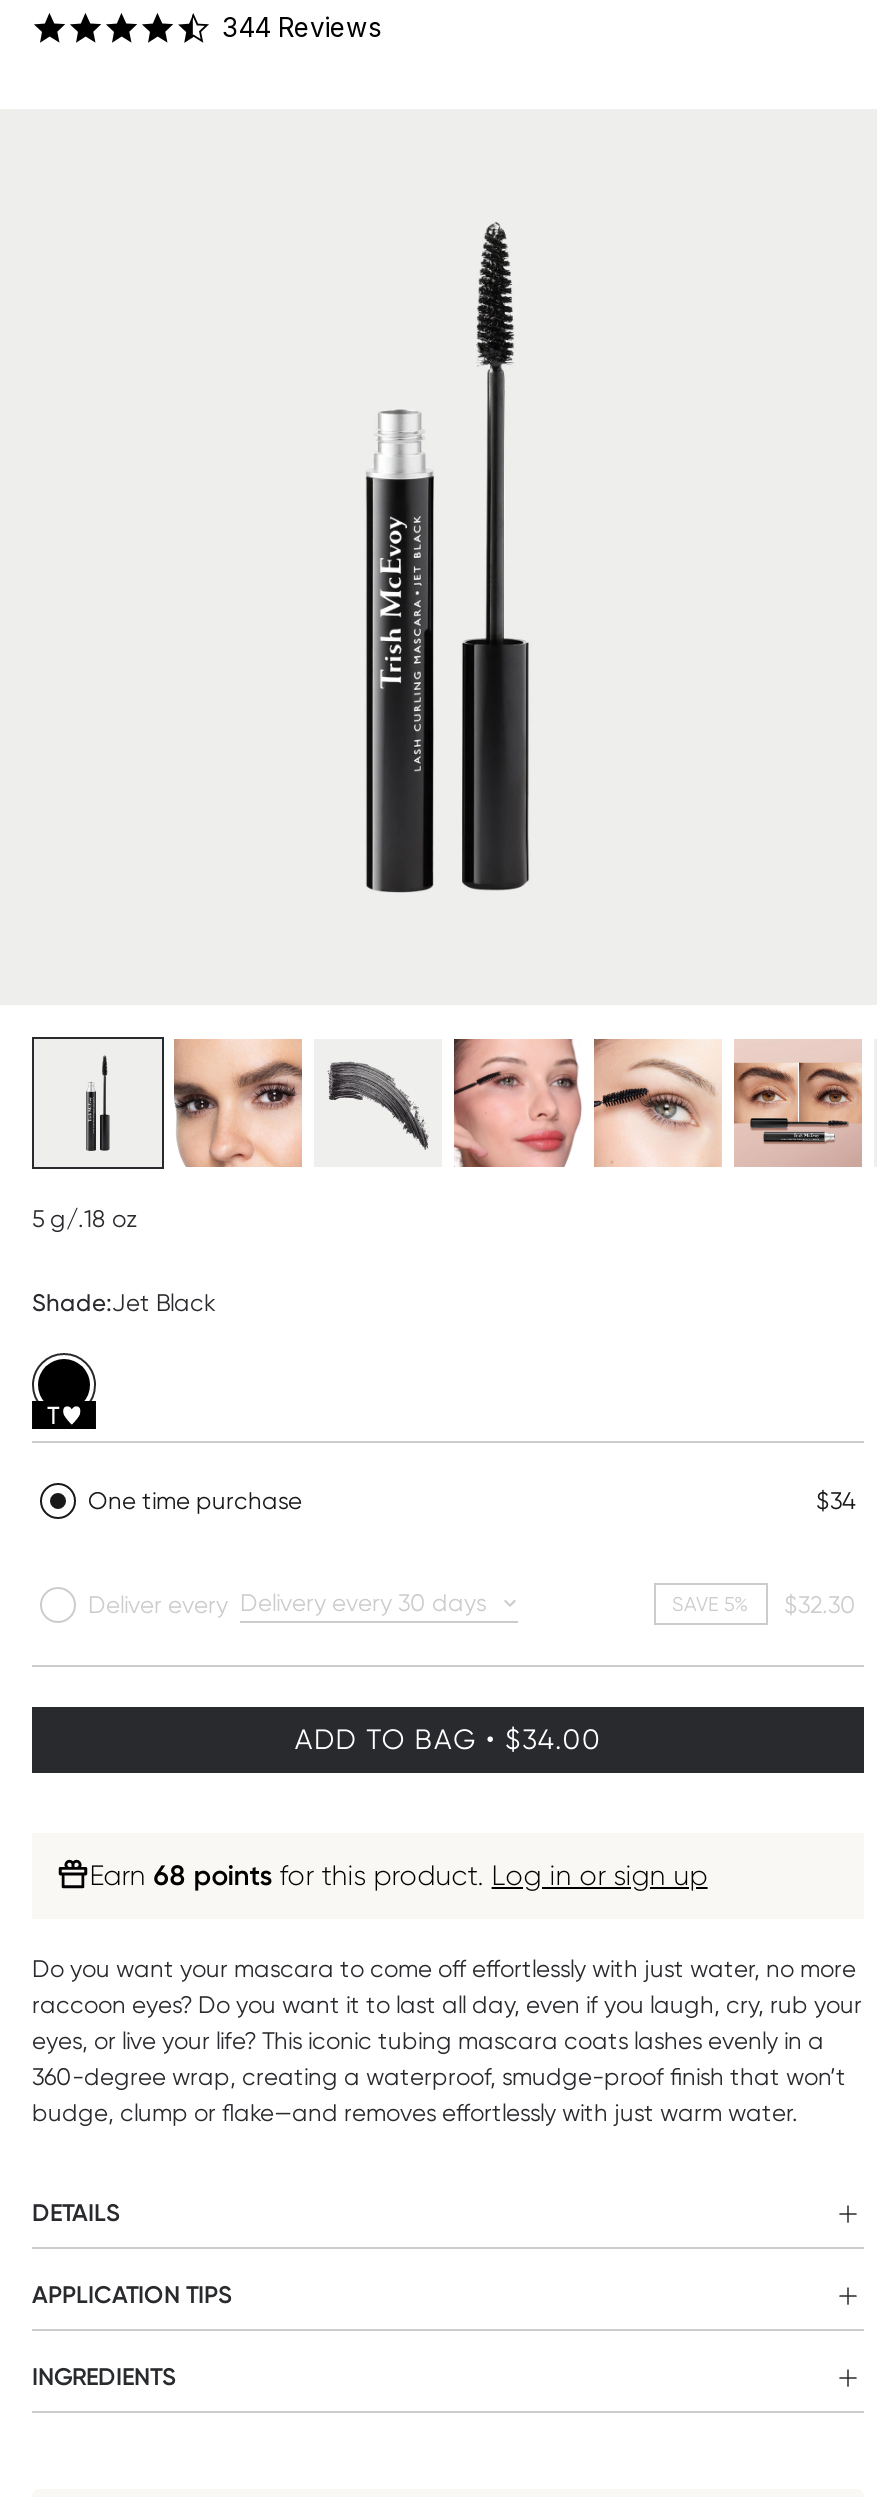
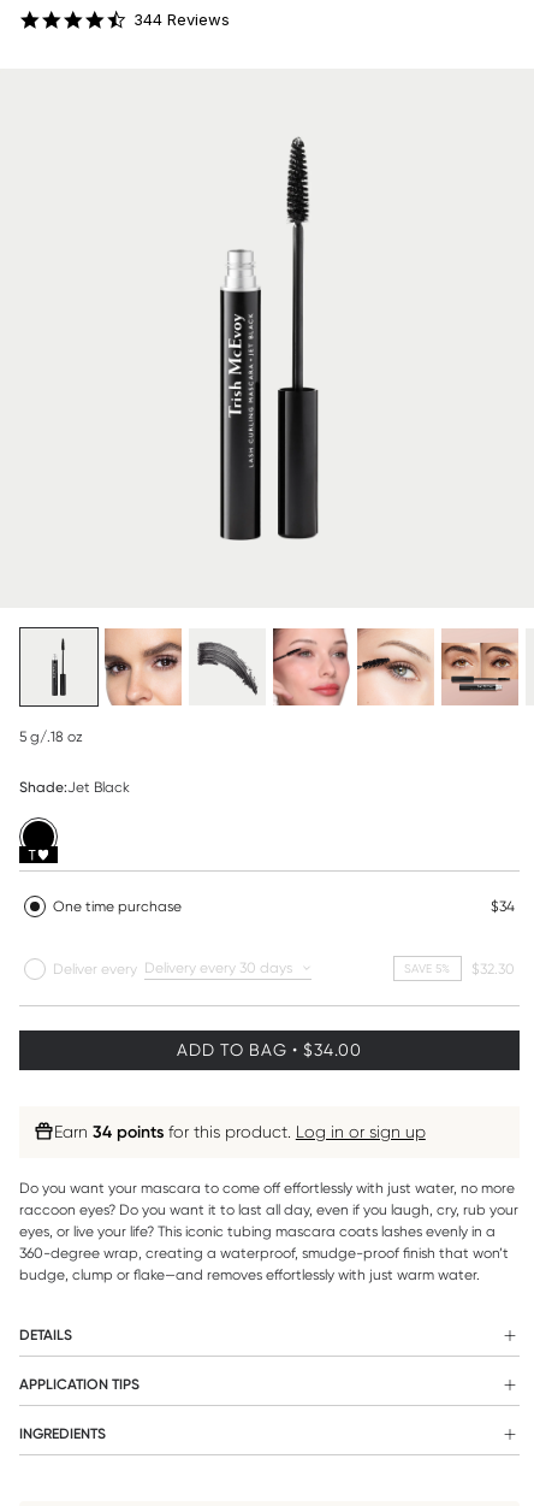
[90,1859,708,1893] Earn 68 points for this product. Log in or sign up -> [54,1122,426,1142] Earn 34 points for this product. Log in or sign up

